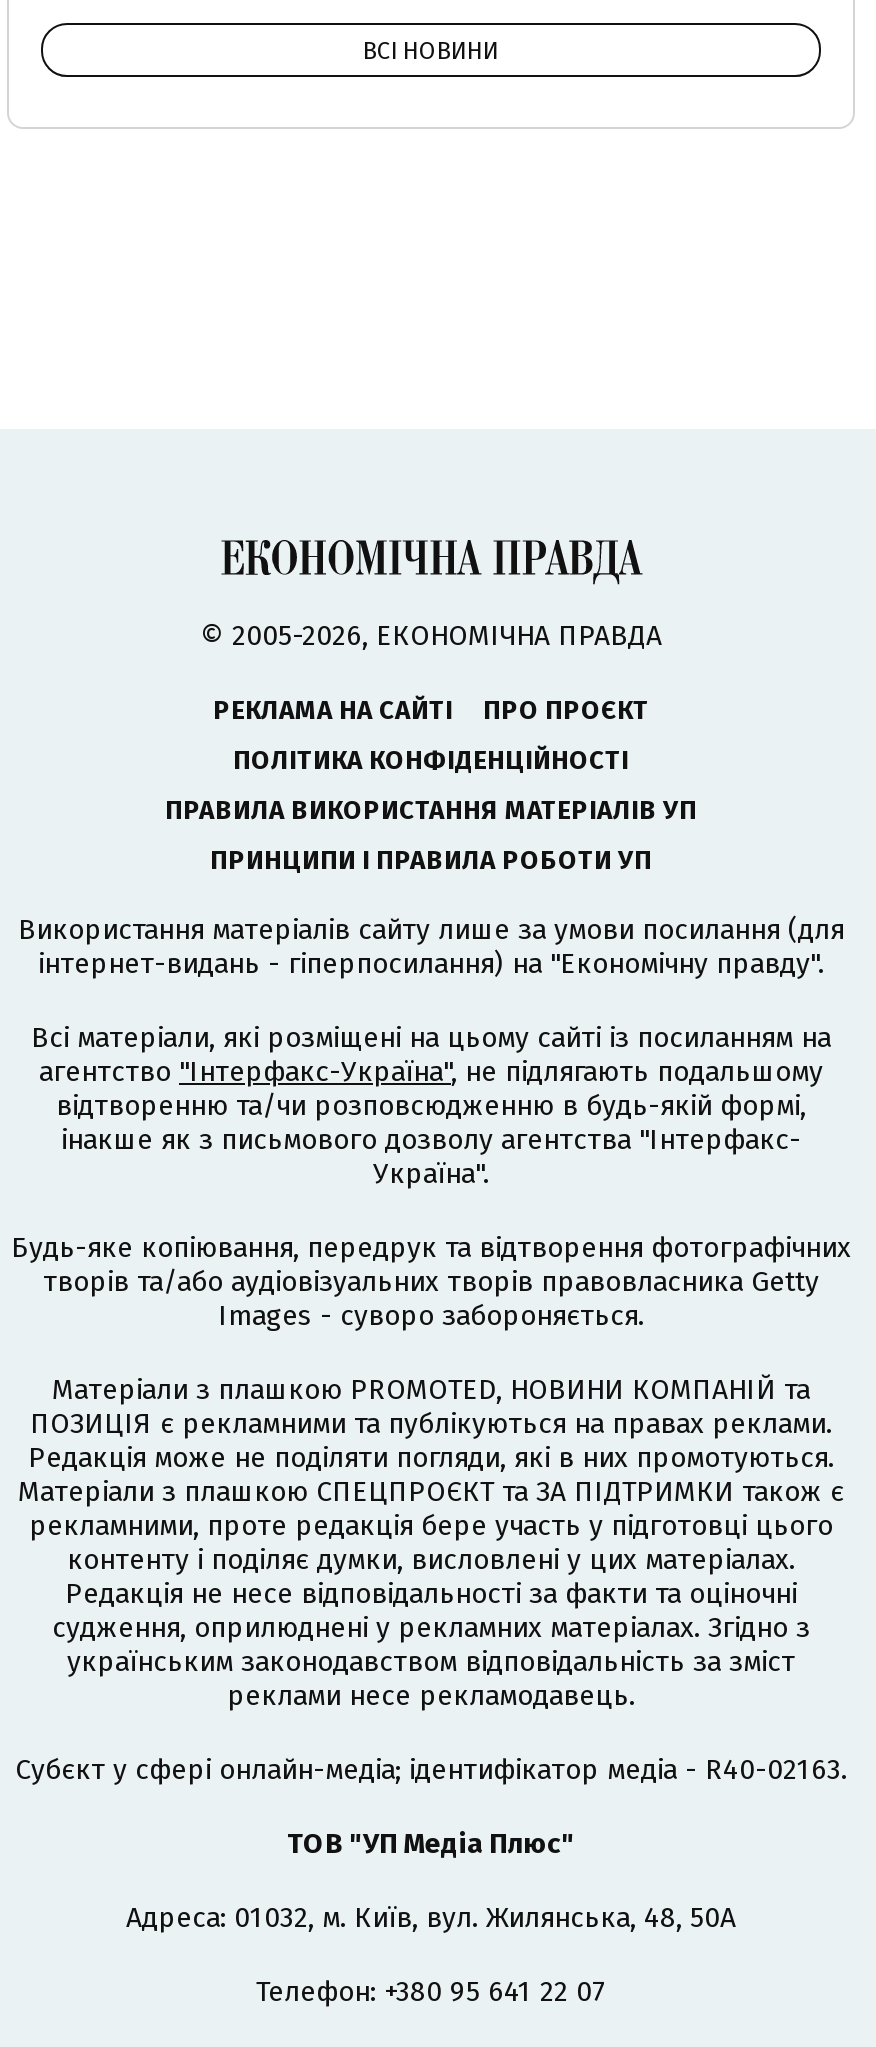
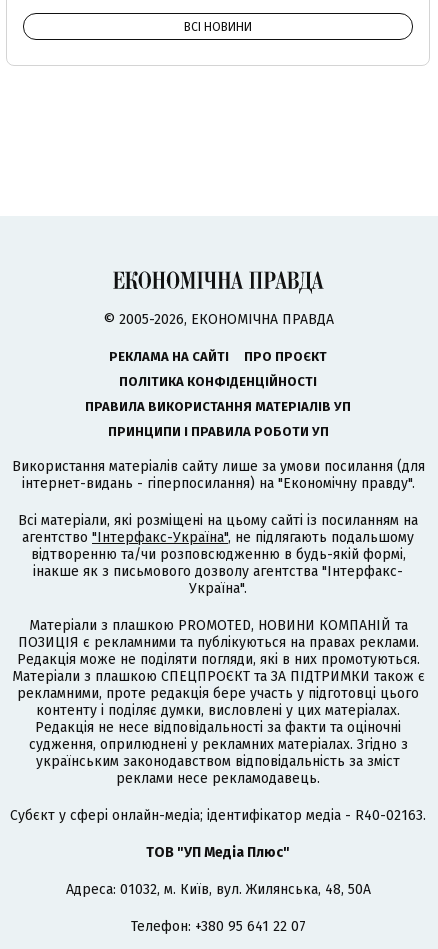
[11,1231,851,1333] Будь-яке копіювання, передрук та відтворення фотографічних | творів та/або аудіовізуальних творів правовласника Getty | Images - суворо забороняється. -> none

